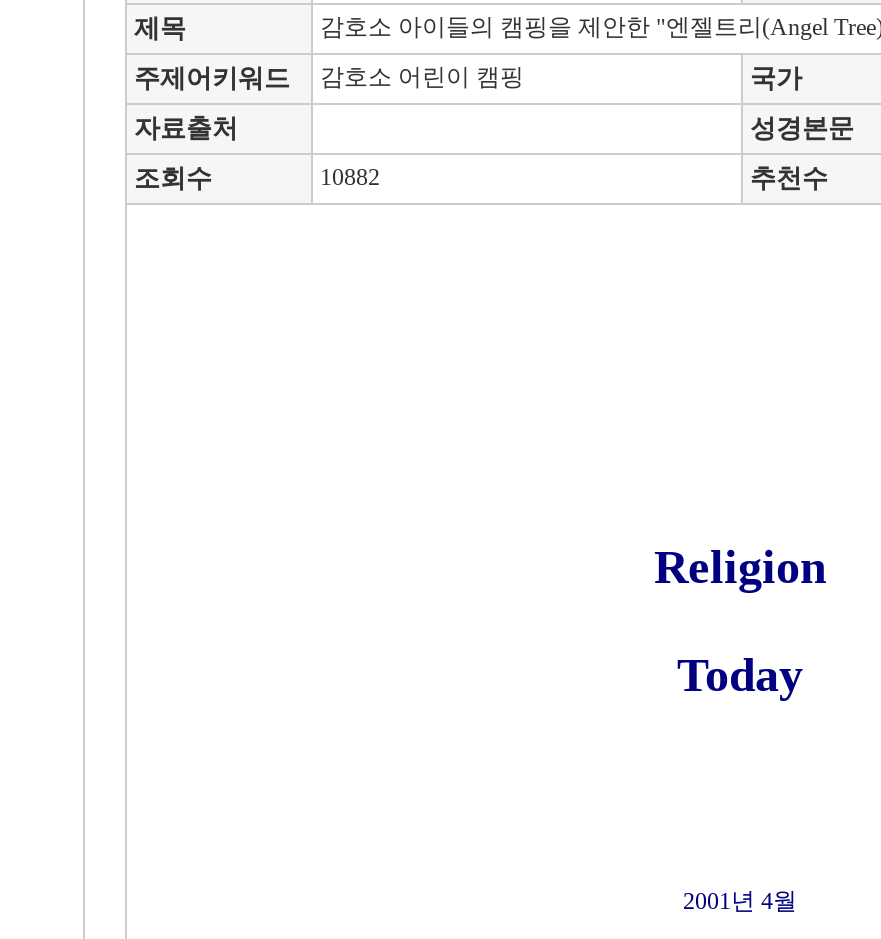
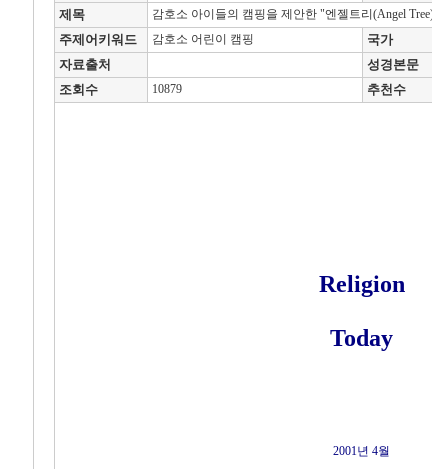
[314,163,380,191] 10882 -> [148,82,181,96] 10879

